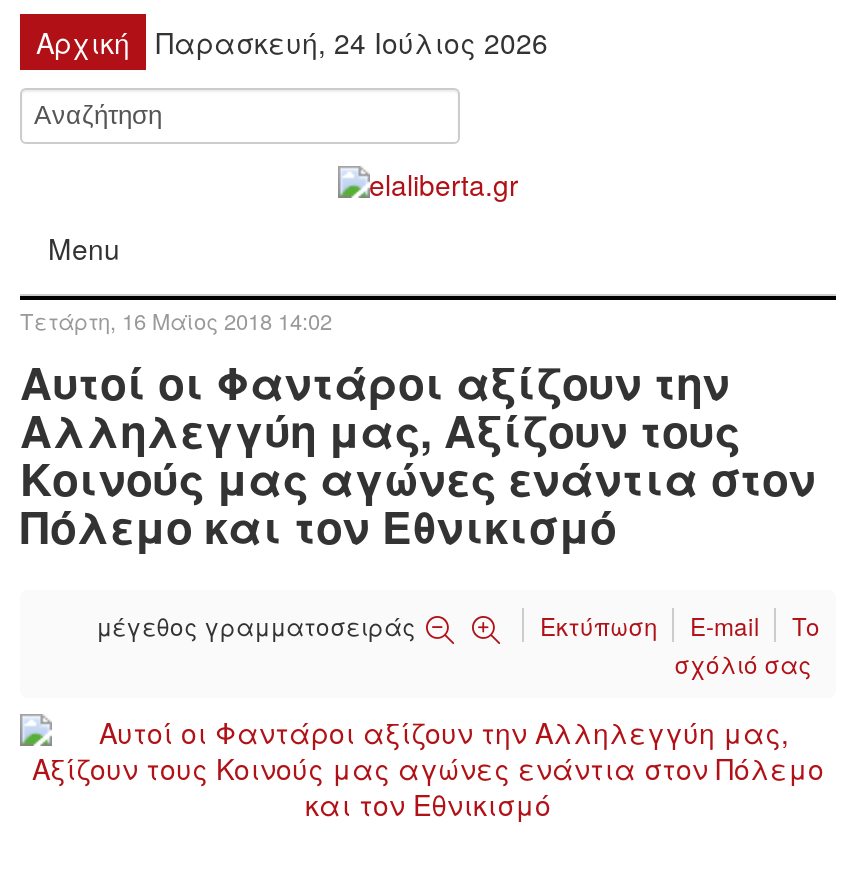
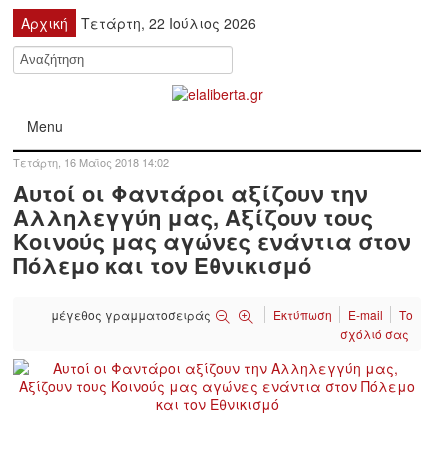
[156,22,548,62] Παρασκευή, 24 Ιούλιος 2026 -> [81,13,256,33] Τετάρτη, 22 Ιούλιος 2026

